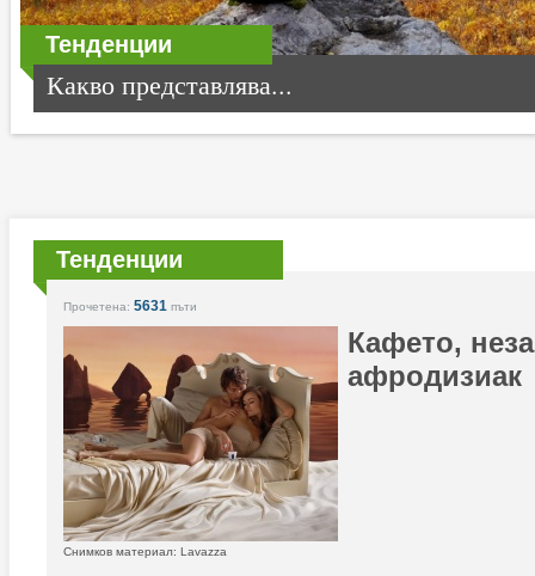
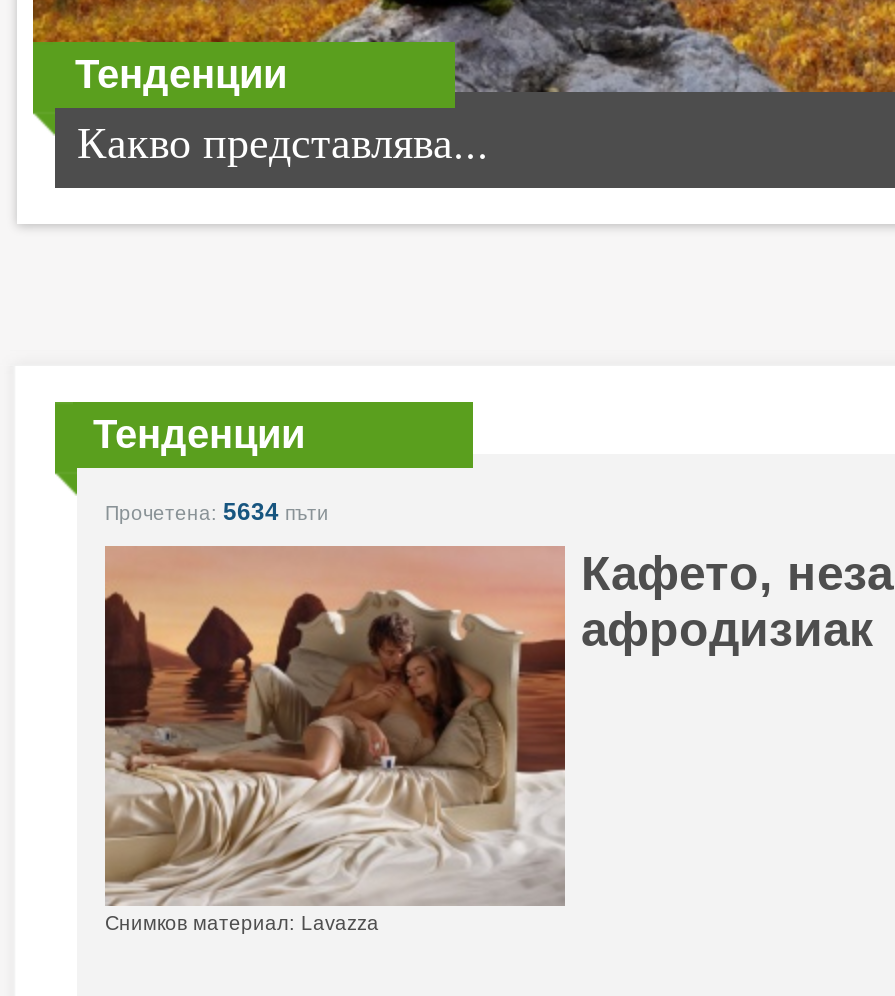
[63,298,197,314] Прочетена: 5631 пъти -> [105,498,329,526] Прочетена: 5634 пъти

